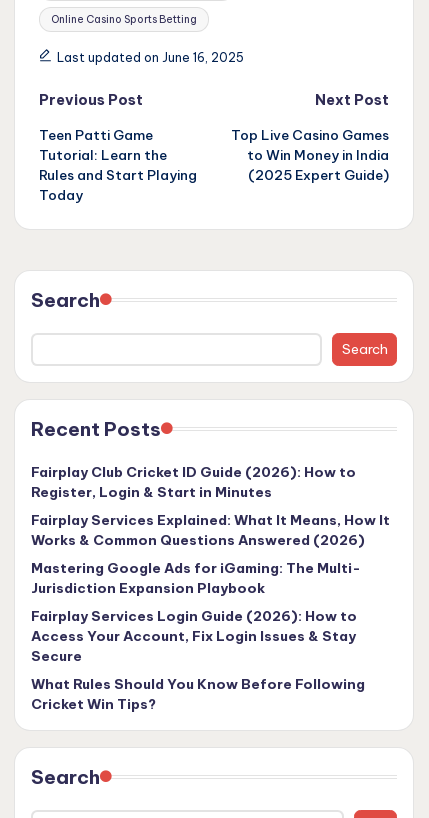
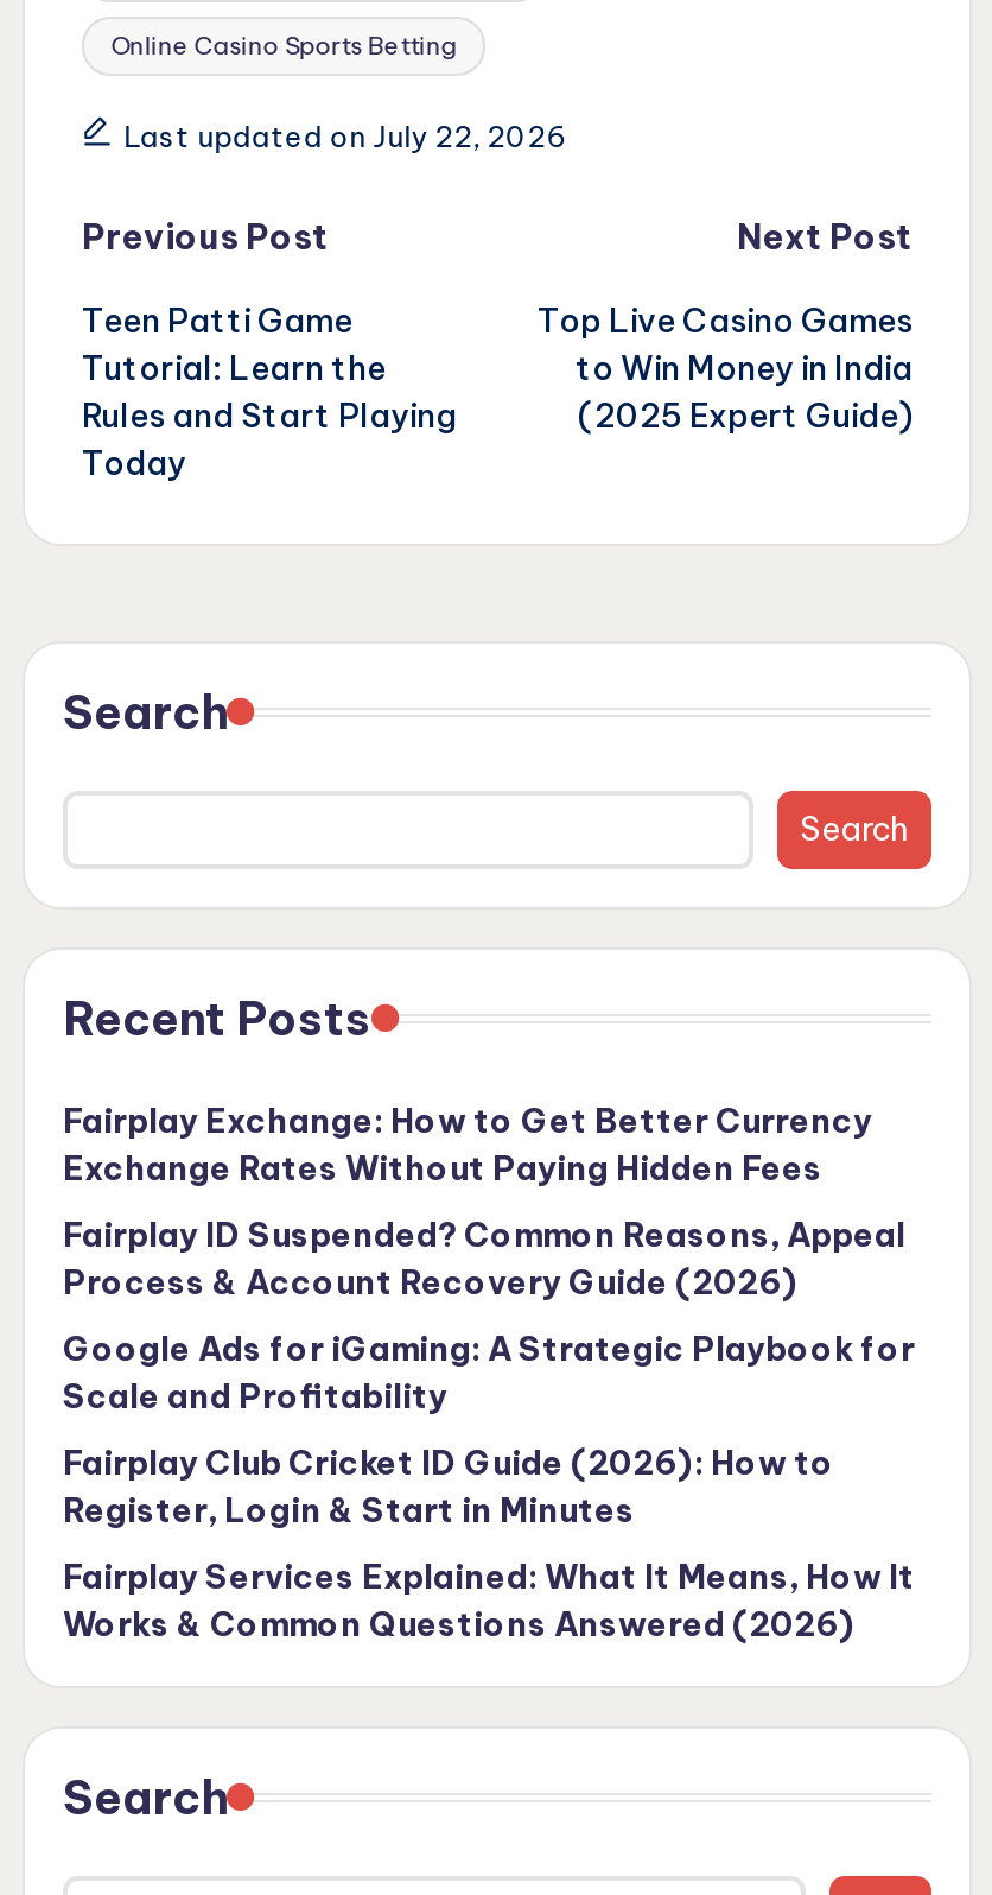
[57,50,244,65] Last updated on June 16, 2025 -> [124,119,565,154] Last updated on July 22, 2026
none -> [63,1100,915,1419] Fairplay Exchange: How to Get Better Currency | Exchange Rates Without Paying Hidden Fees | Fairplay ID Suspended? Common Reasons, Appeal | Process & Account Recovery Guide (2026) | Google Ads for iGaming: A Strategic Playbook for | Scale and Profitability
moved [31,463,390,549] -> [63,1442,915,1647]: Fairplay Club Cricket ID Guide (2026): How to | Register, Login & Start in Minutes | Fairplay Services Explained: What It Means, How It | Works & Common Questions Answered (2026)
[31,559,365,713] Mastering Google Ads for iGaming: The Multi- | Jurisdiction Expansion Playbook | Fairplay Services Login Guide (2026): How to | Access Your Account, Fix Login Issues & Stay | Secure | What Rules Should You Know Before Following | Cricket Win Tips? -> none

